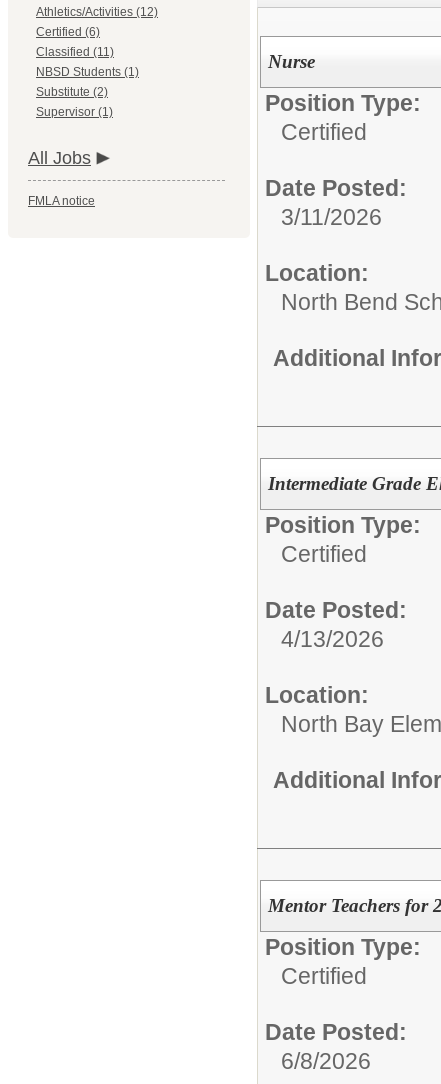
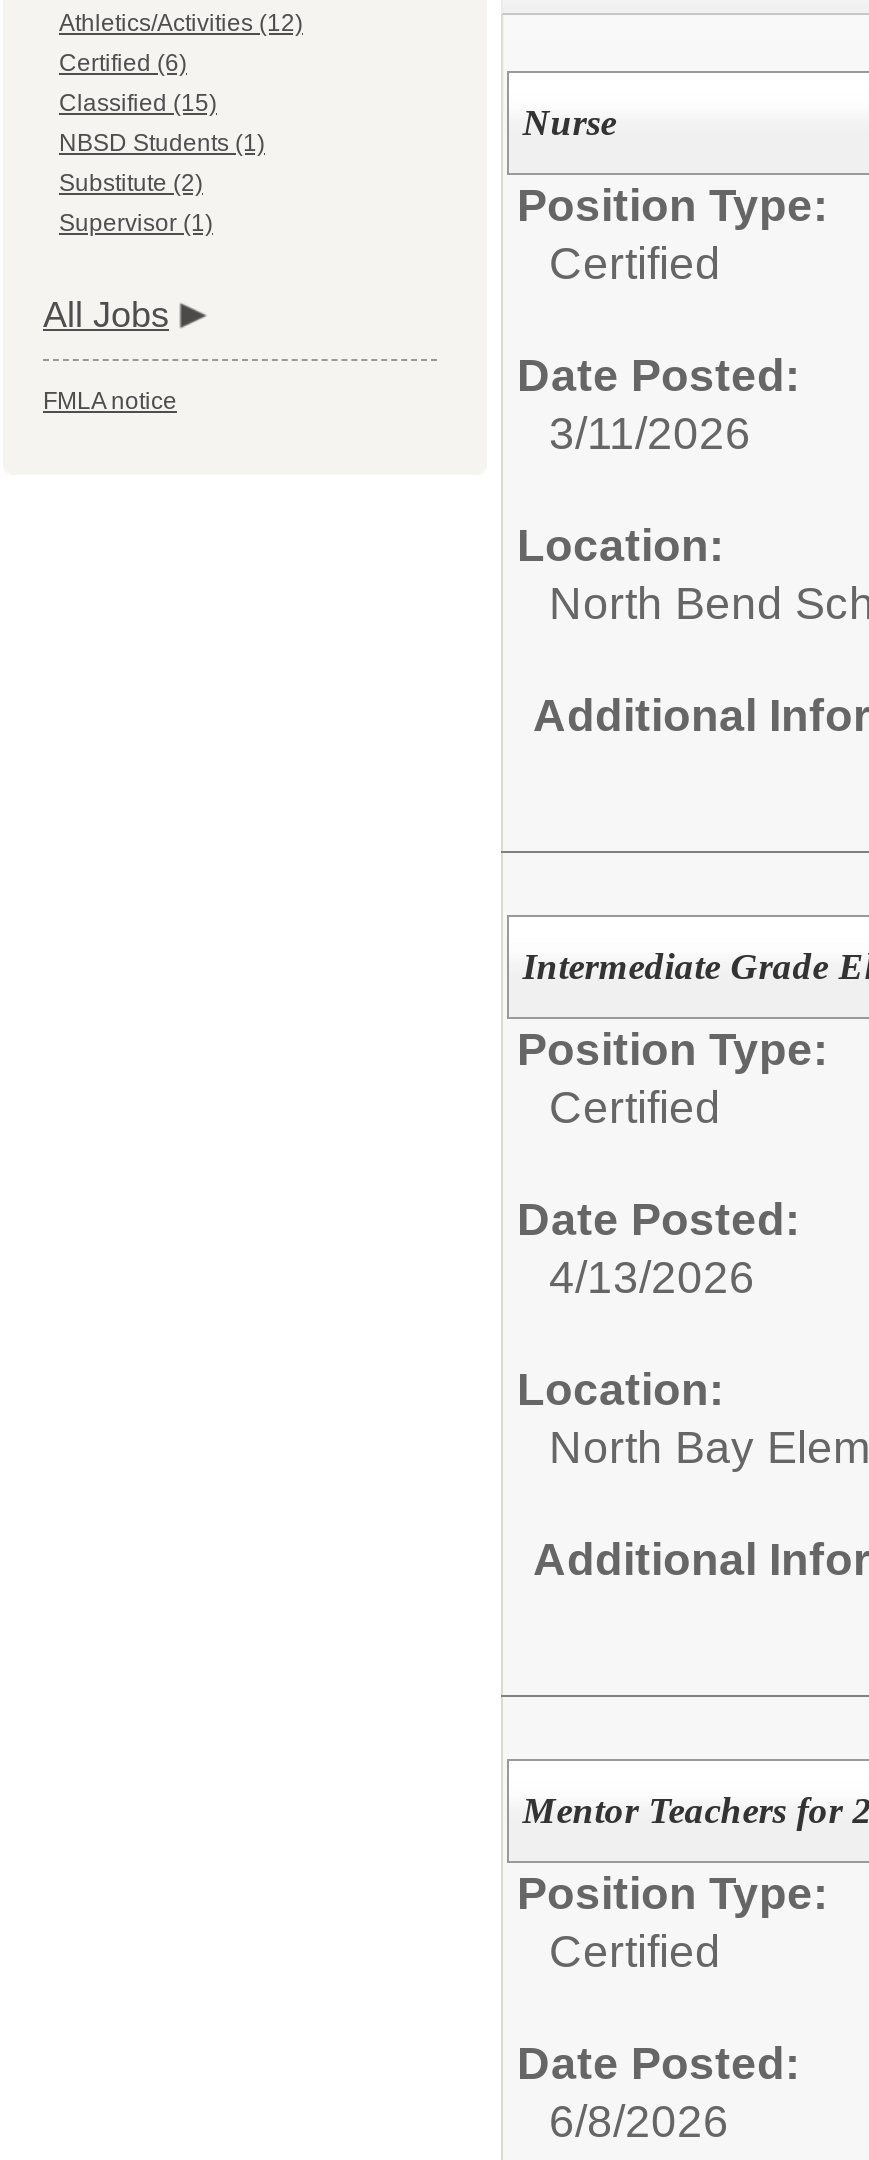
[36,45,114,59] Classified (11) -> [59,89,217,117] Classified (15)

